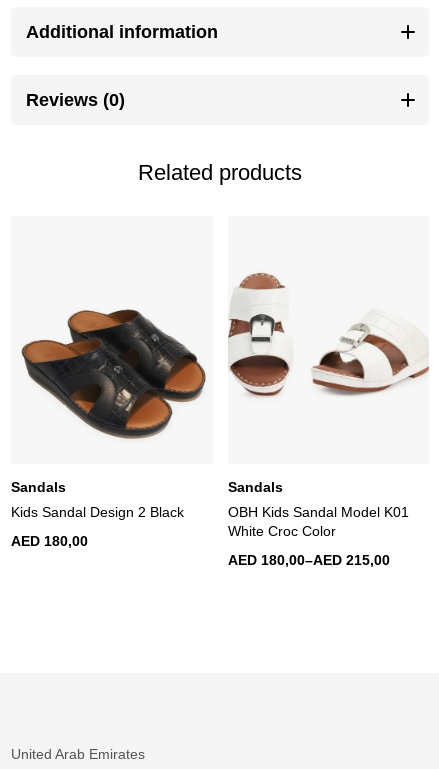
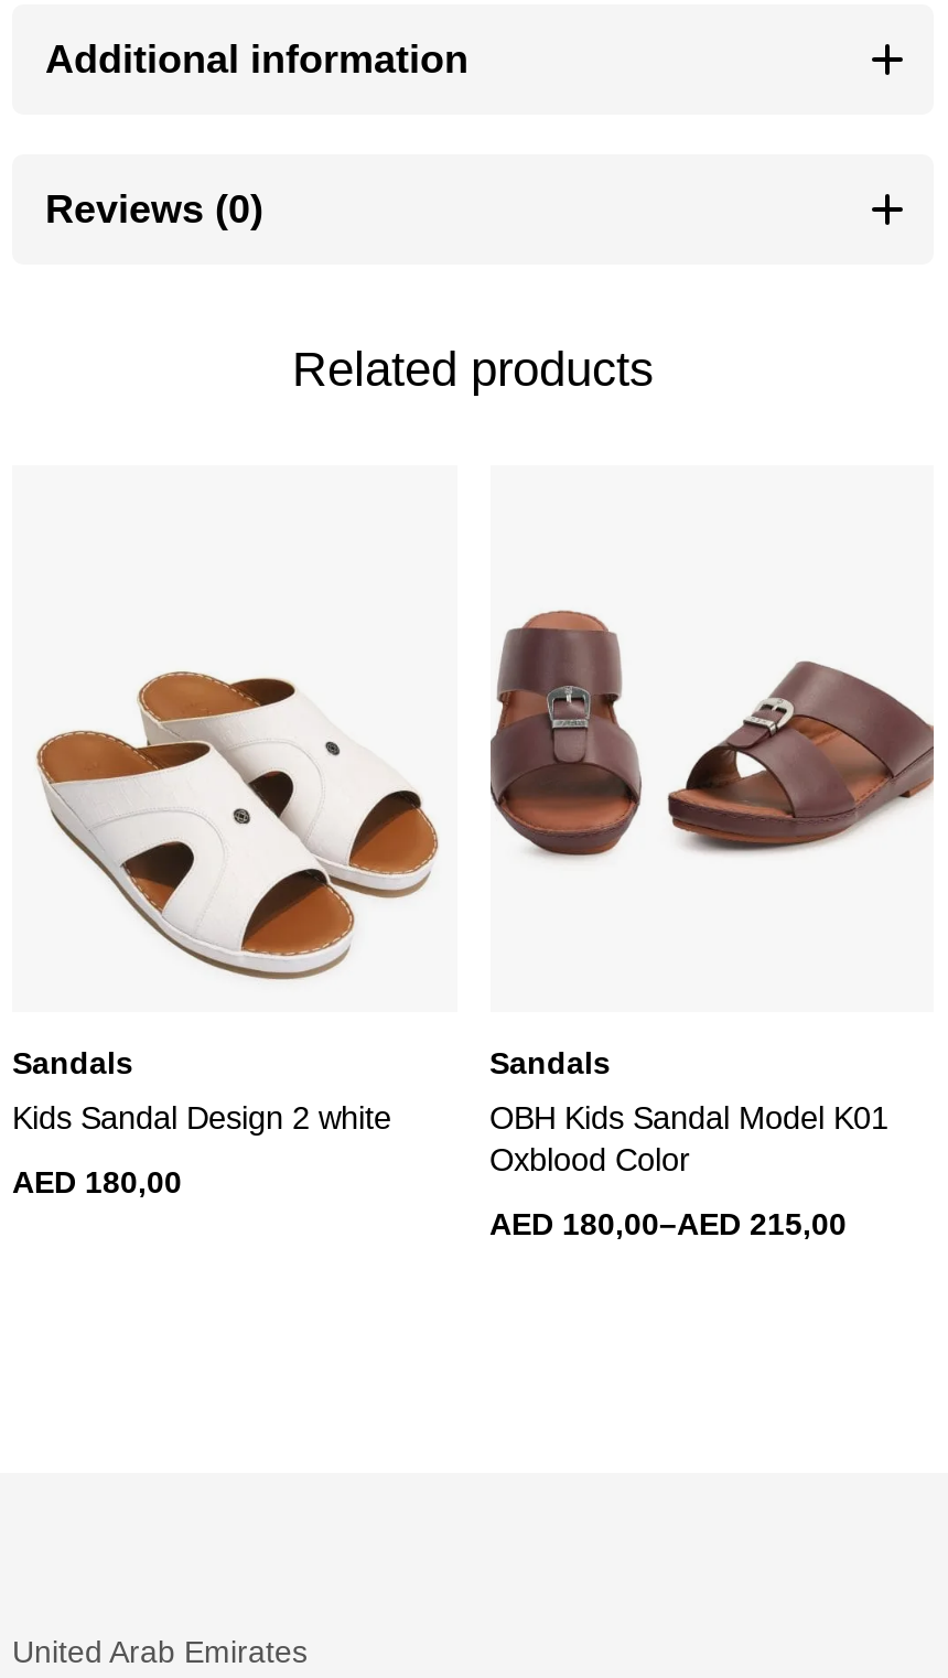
[228,272,296,397] [image] -> [491,591,643,862] [image]
[21,308,207,449] [image] -> [36,670,442,981] [image]
[308,305,430,396] [image] -> [665,659,936,860] [image]
[11,503,184,519] Kids Sandal Design 2 Black -> [12,1099,391,1134] Kids Sandal Design 2 white
[227,522,335,538] White Croc Color -> [489,1141,690,1176] Oxblood Color

